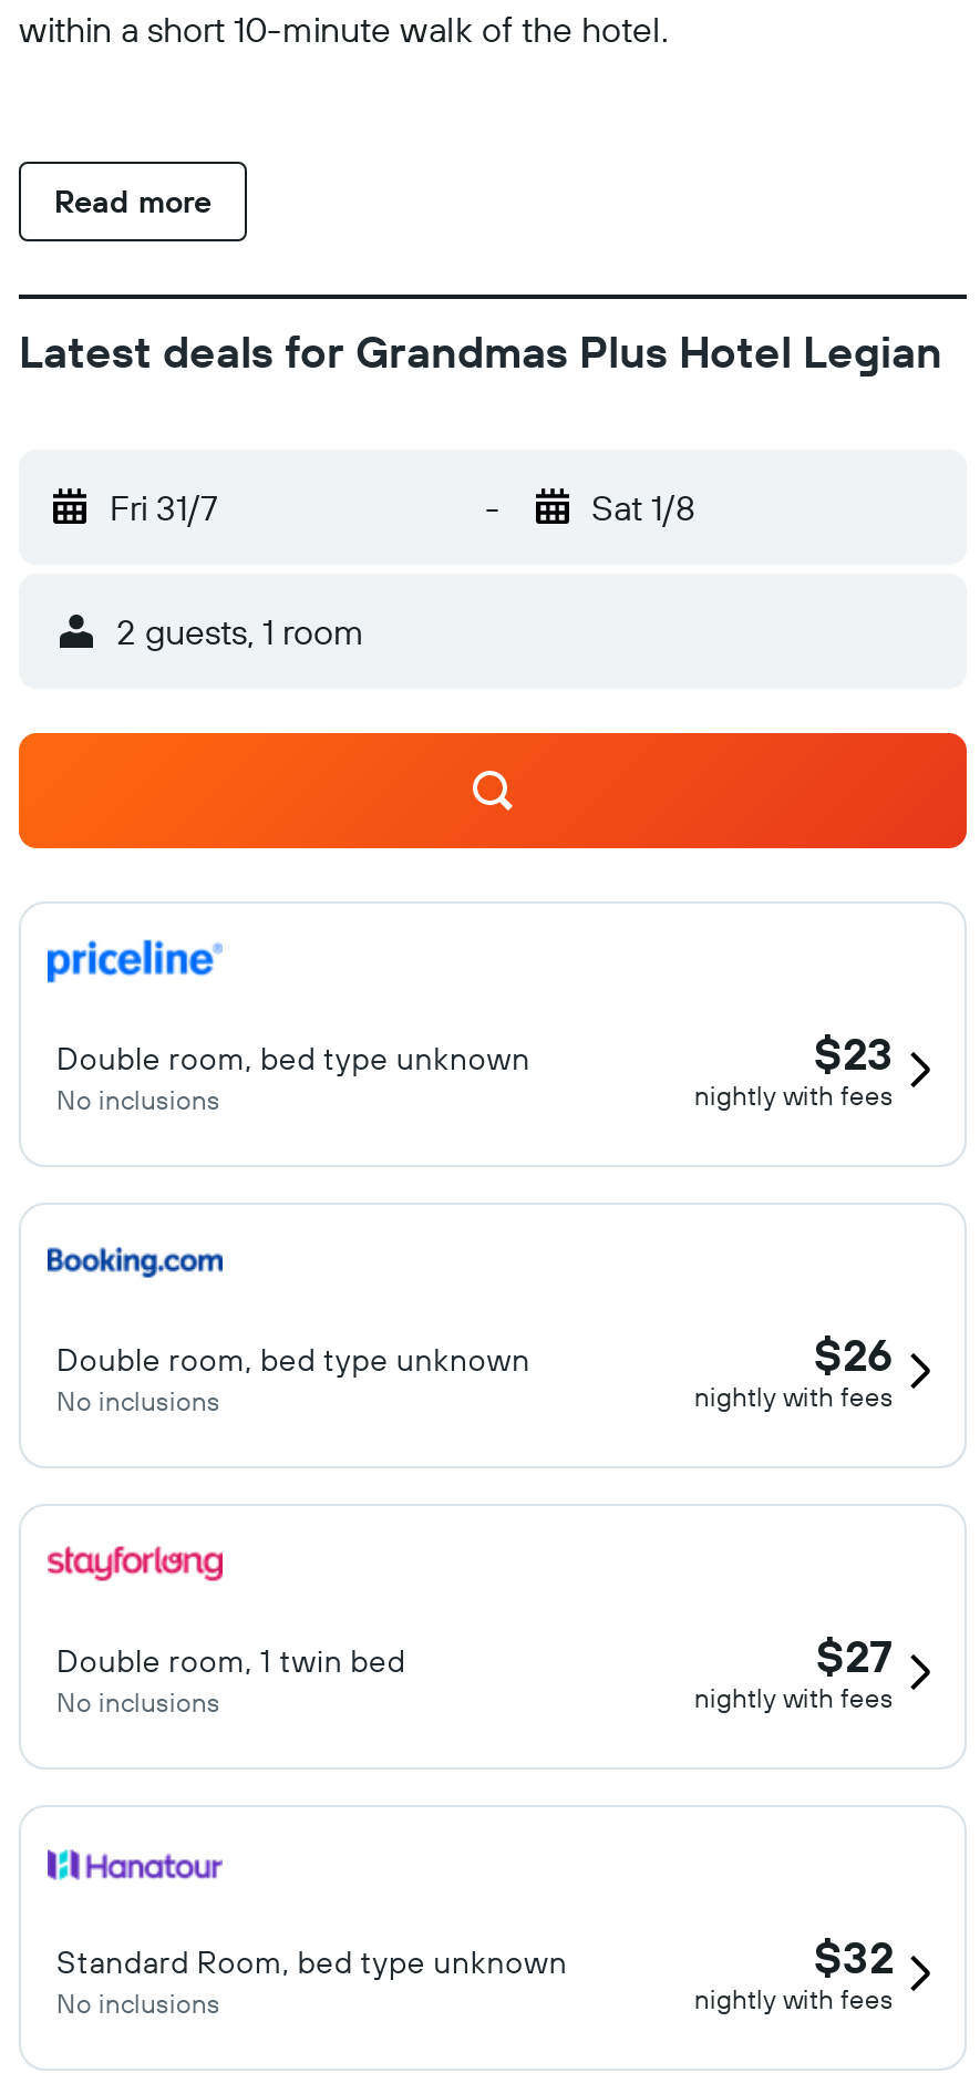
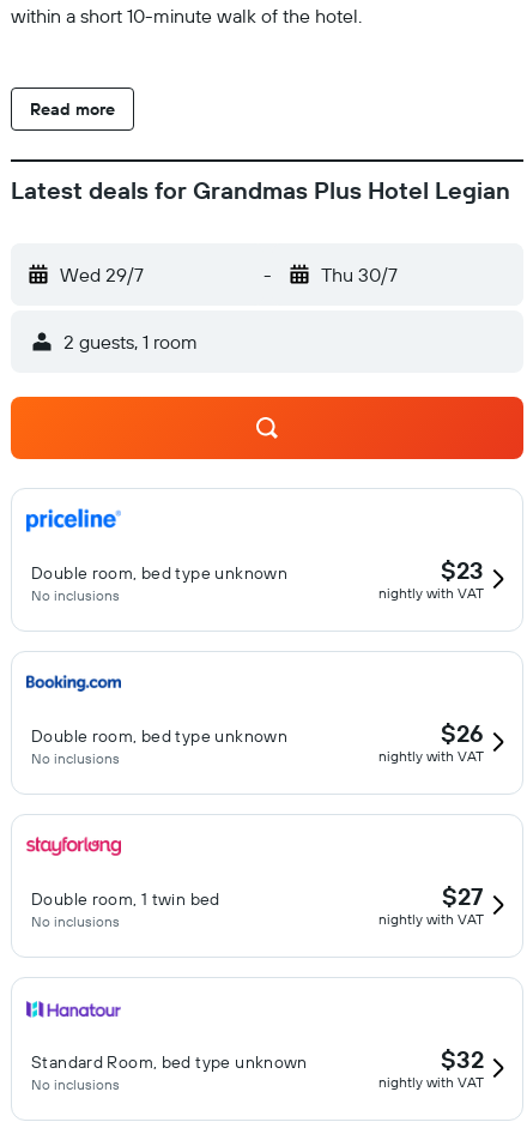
[110,485,218,529] Fri 31/7 -> [60,263,144,286] Wed 29/7
[591,485,695,529] Sat 1/8 -> [320,263,397,286] Thu 30/7
[694,1079,894,1112] nightly with fees -> [378,584,484,602] nightly with VAT
[694,1380,894,1413] nightly with fees -> [378,747,484,765] nightly with VAT
[694,1681,894,1714] nightly with fees -> [378,910,484,928] nightly with VAT
[694,1982,894,2015] nightly with fees -> [378,1073,484,1091] nightly with VAT

